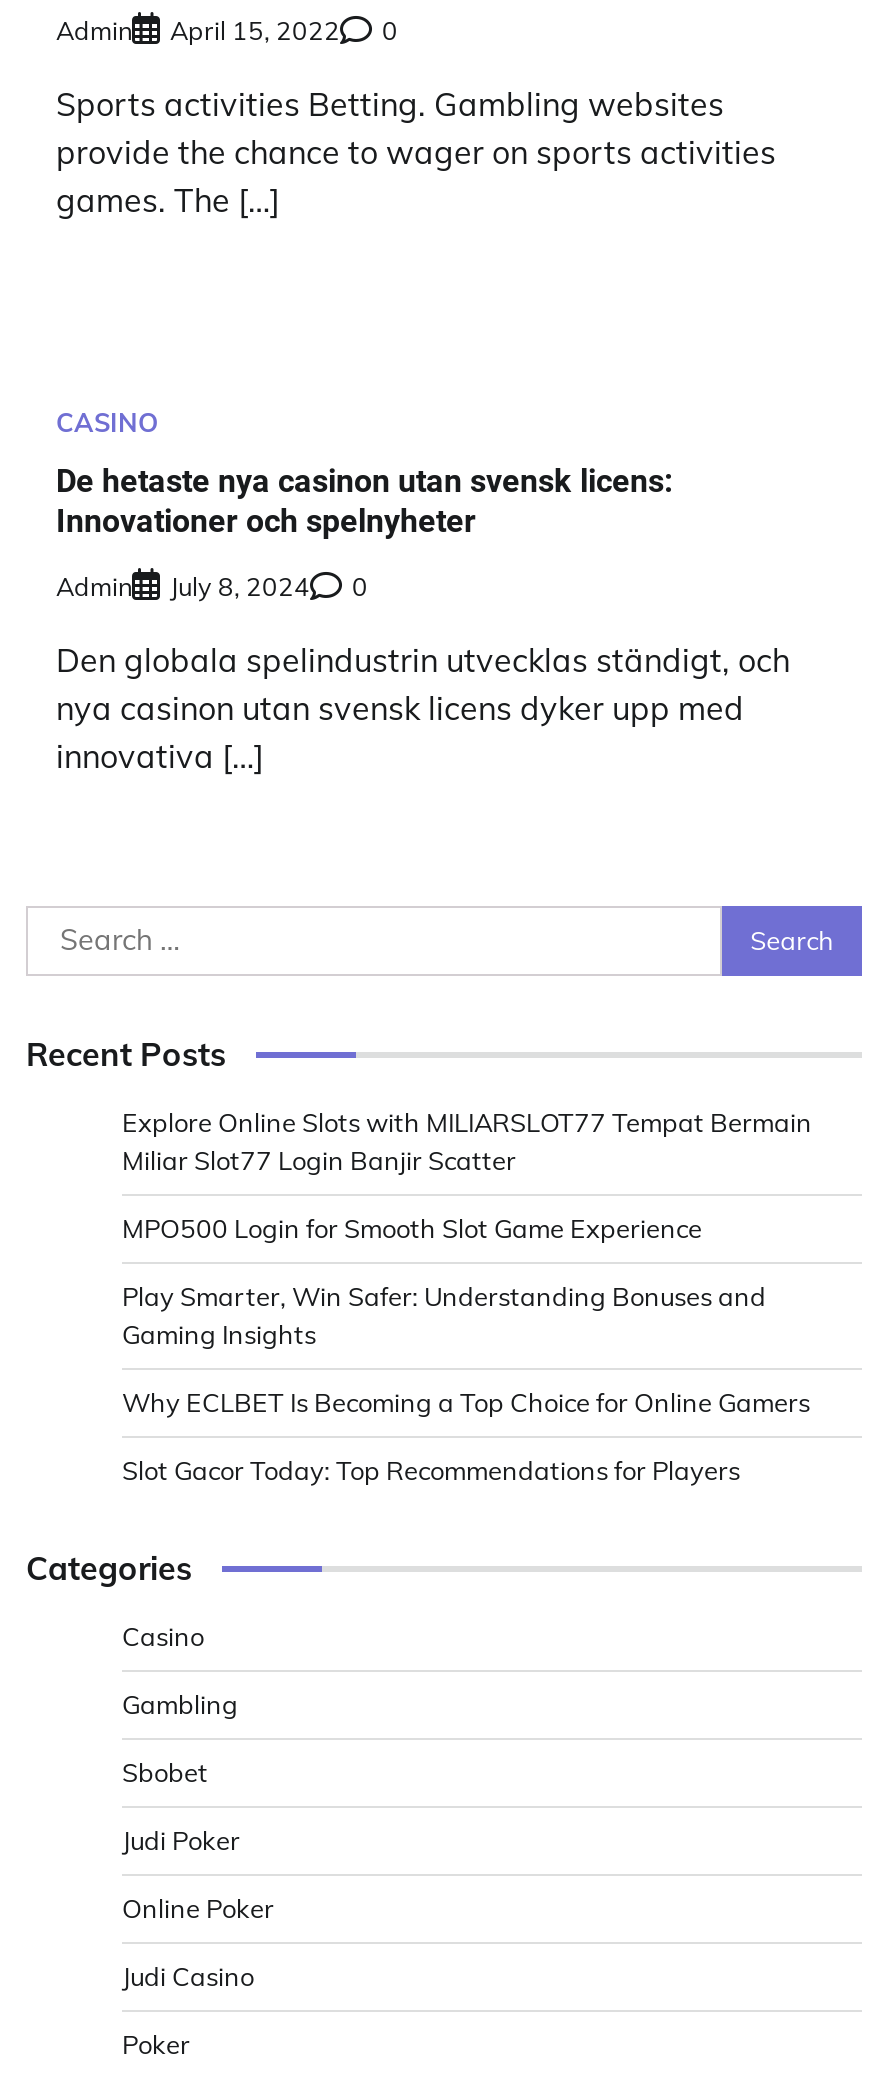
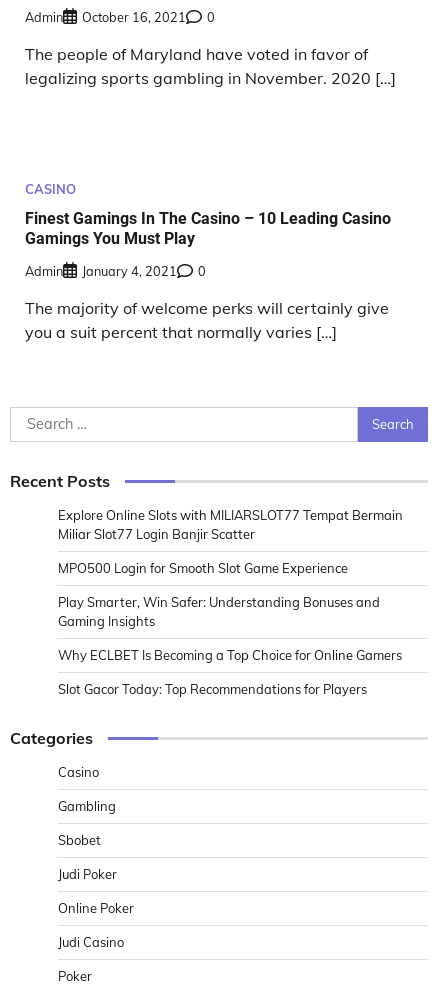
[56,15,398,47] Admin April 15, 2022 0 -> [25,9,215,25] Admin October 16, 2021 0
[56,85,776,221] Sports activities Betting. Gambling websites | provide the chance to wager on sports activities | games. The […] -> [25,44,396,88] The people of Maryland have voted in favor of | legalizing sports gambling in November. 2020 […]
[56,461,674,539] De hetaste nya casinon utan svensk licens: | Innovationer och spelnyheter -> [25,209,391,248] Finest Gamings In The Casino – 10 Leading Casino | Gamings You Must Play
[56,570,368,602] Admin July 8, 2024 0 -> [25,263,206,279] Admin January 4, 2021 0
[56,640,790,776] Den globala spelindustrin utvecklas ständigt, och | nya casinon utan svensk licens dyker upp med | innovativa […] -> [25,298,389,342] The majority of welcome perks will certainly give | you a suit percent that normally varies […]

